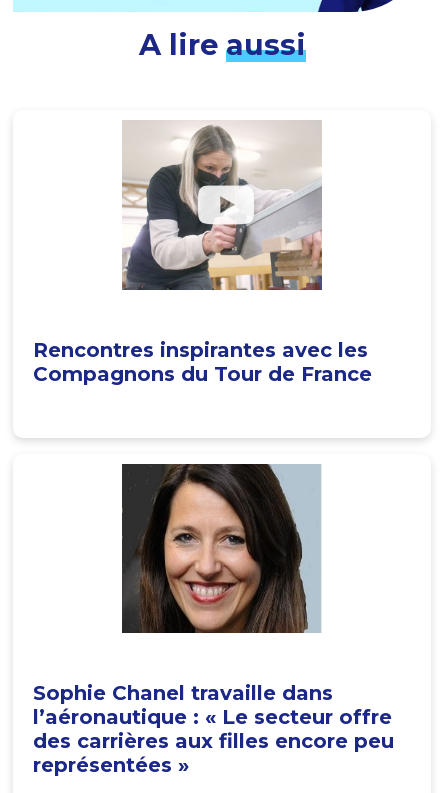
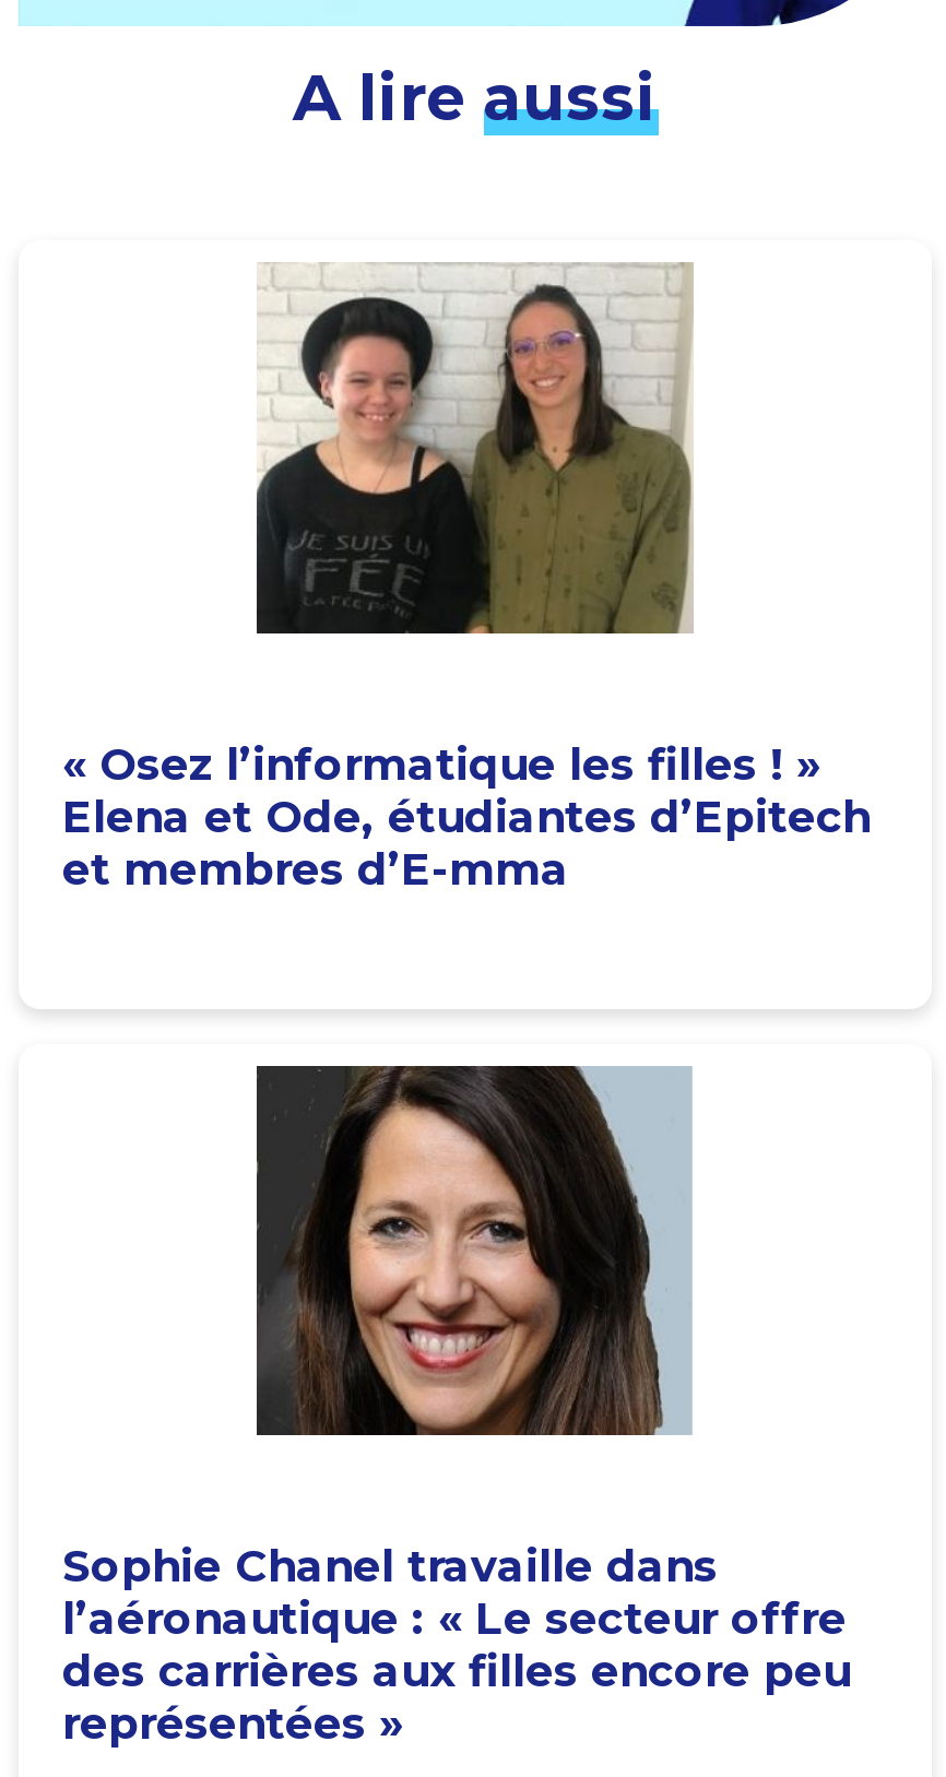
[121,125,322,291] [image] -> [255,275,691,636] [image]
[33,338,372,386] Rencontres inspirantes avec les | Compagnons du Tour de France -> [62,738,871,895] « Osez l’informatique les filles ! » | Elena et Ode, étudiantes d’Epitech | et membres d’E-mma

